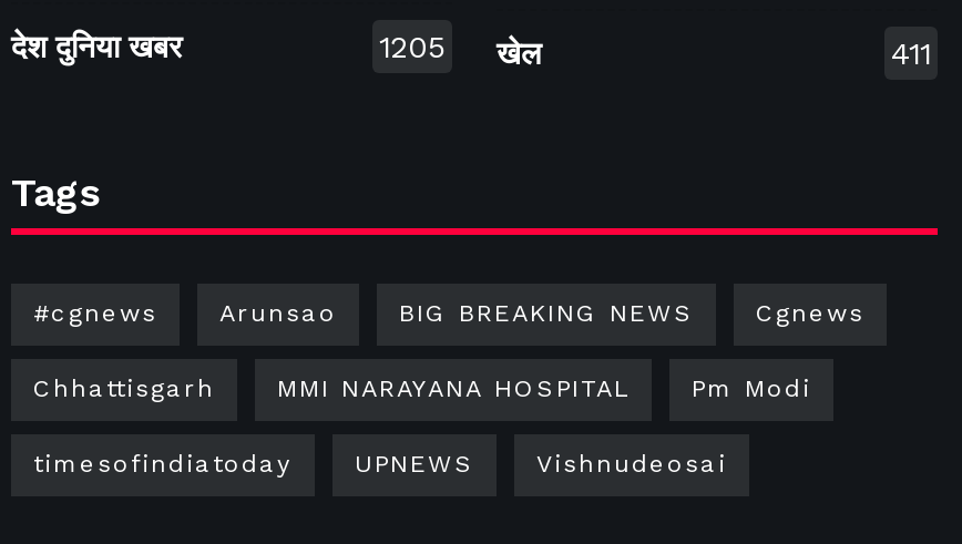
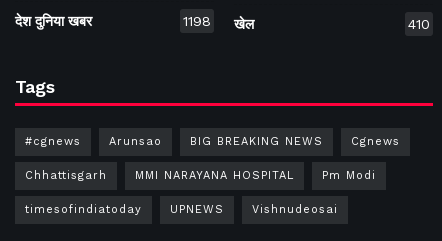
[379,28,541,72] 1205 खेल -> [183,13,254,32] 1198 खेल
[891,36,931,72] 411 -> [408,16,430,32] 410

